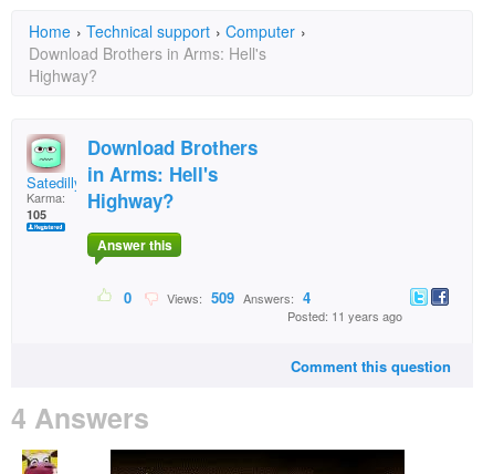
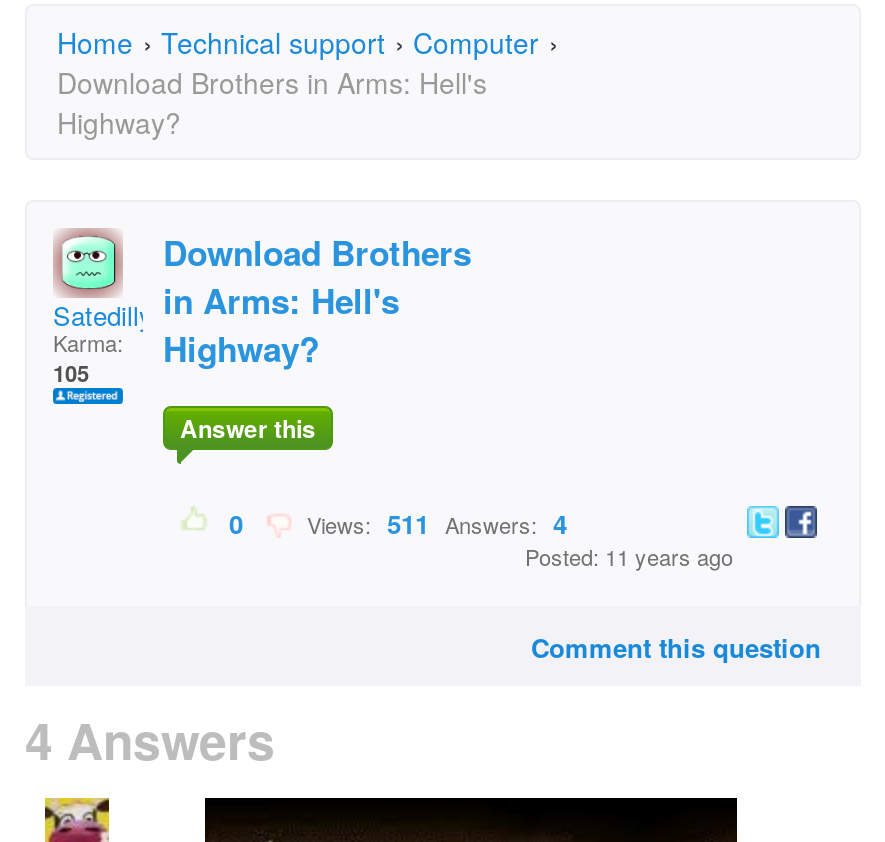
[160,287,311,308] Views: 509 Answers: 4 -> [295,504,567,542] Views: 511 Answers: 4

